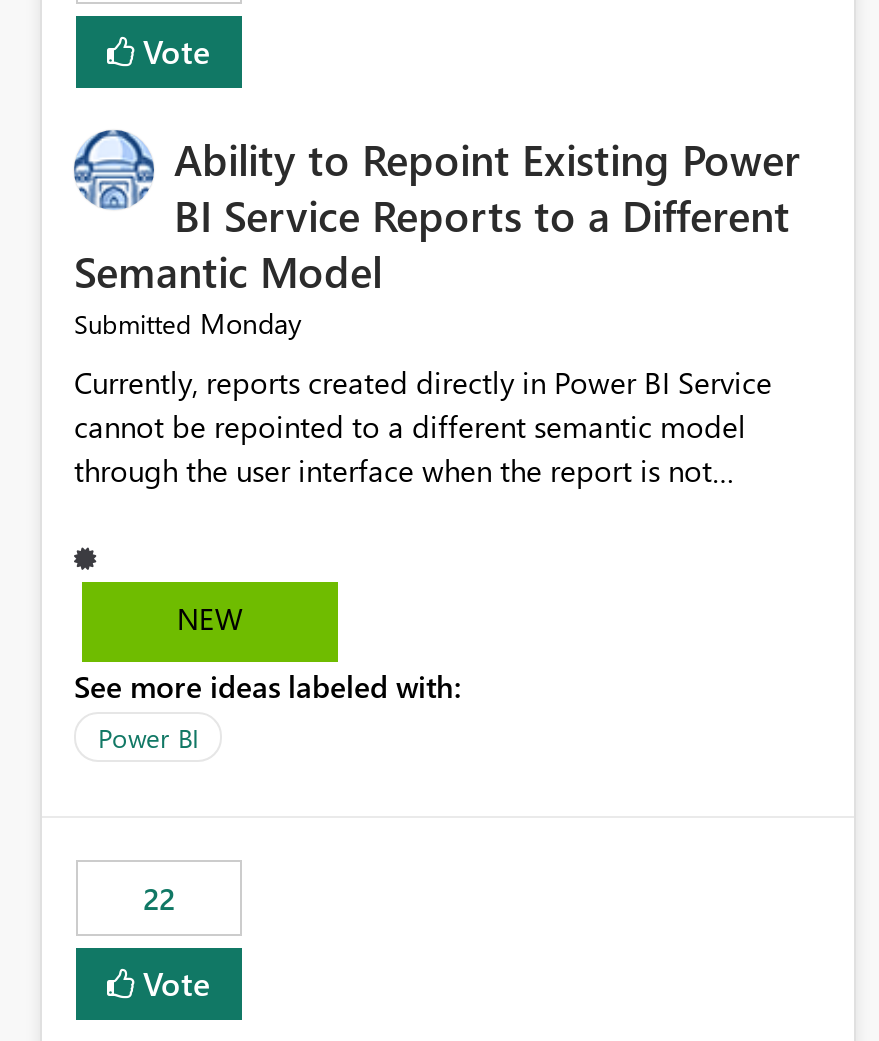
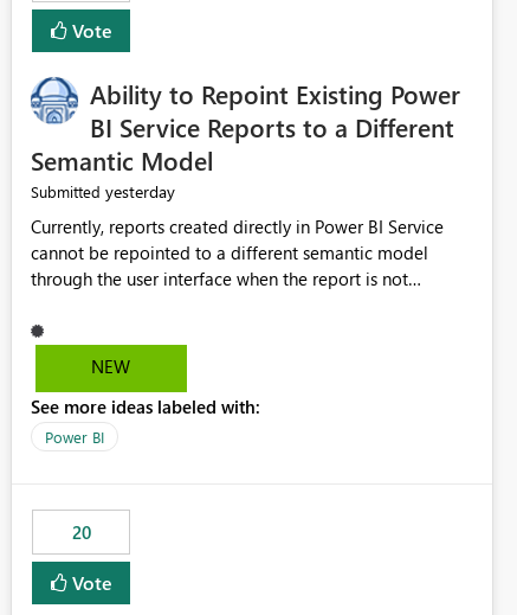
[74,305,302,343] Submitted Monday -> [31,181,175,203] Submitted yesterday
[143,879,175,919] 22 -> [72,521,91,544] 20

